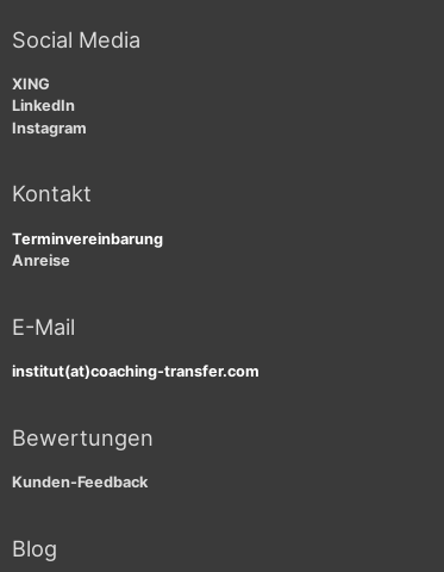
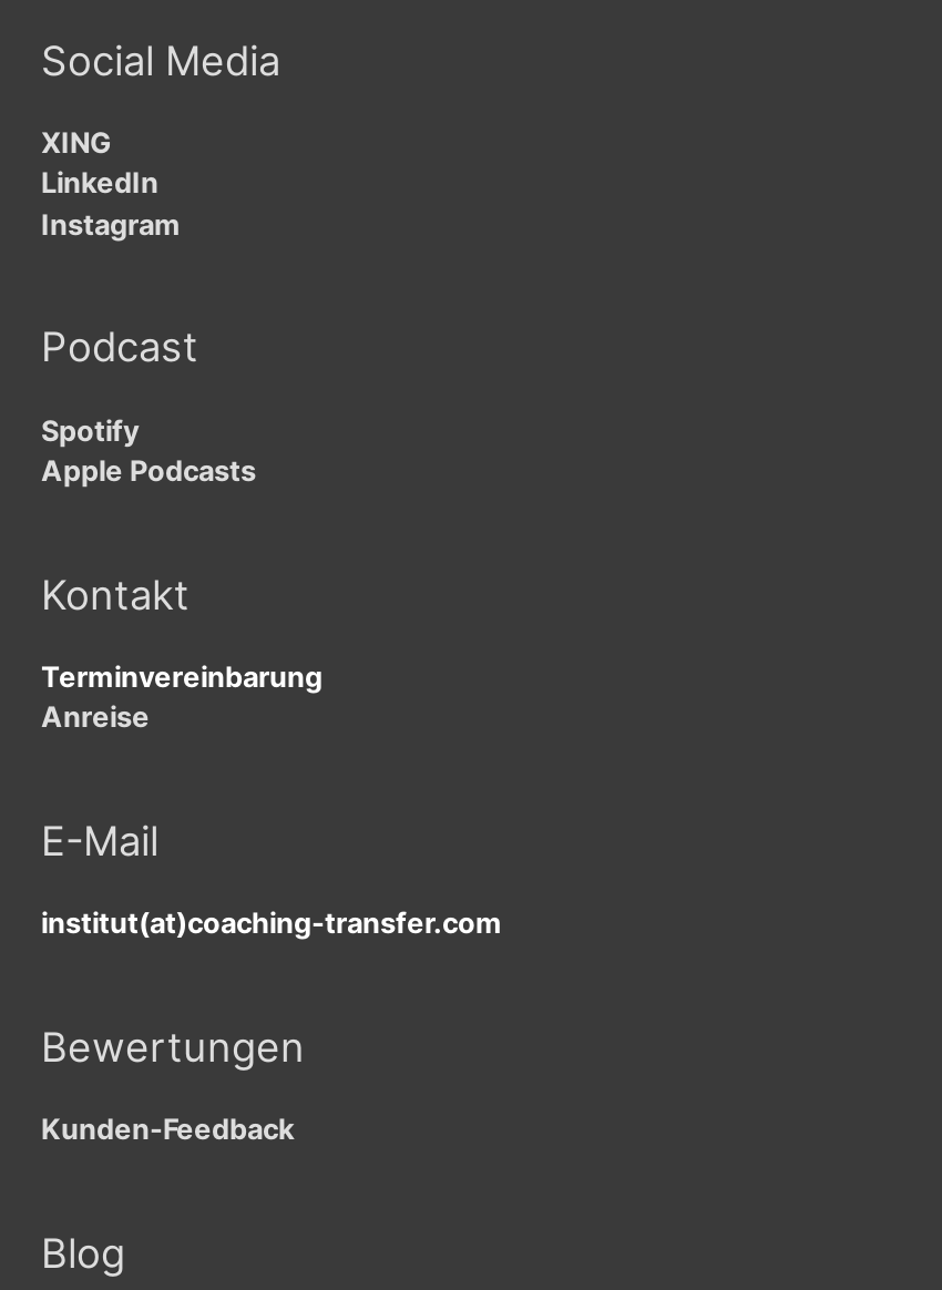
none -> [41,322,256,488] Podcast | Spotify | Apple Podcasts

